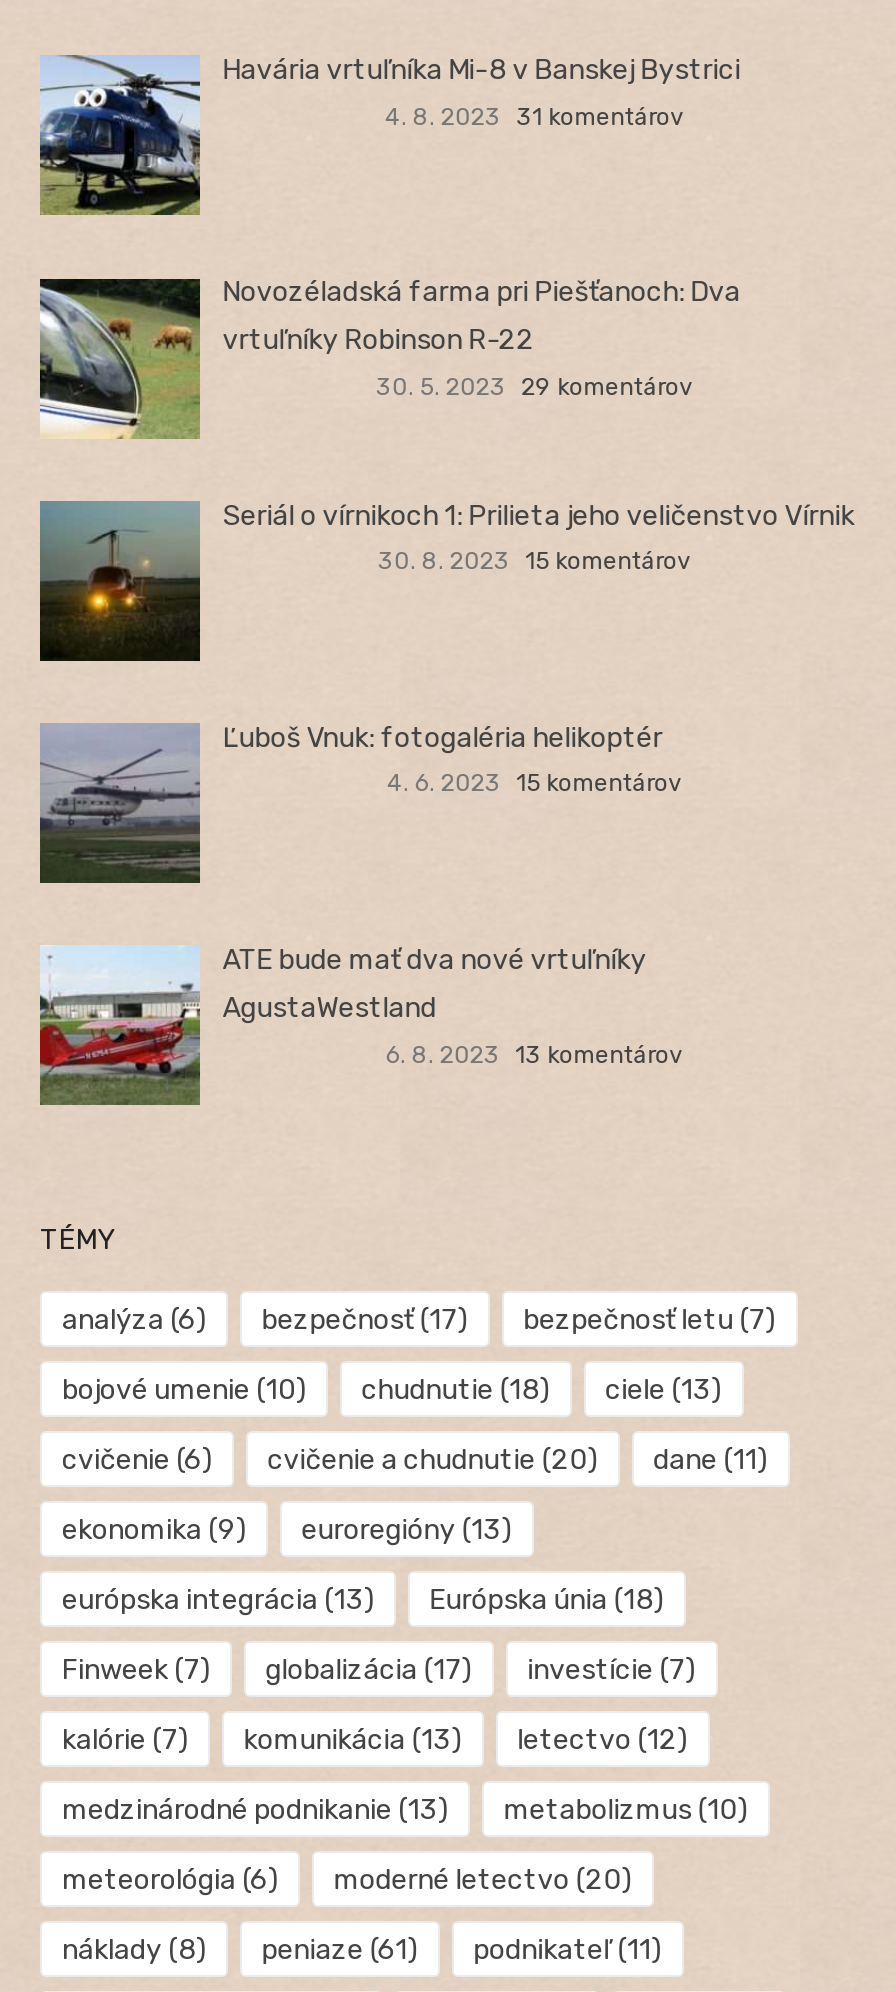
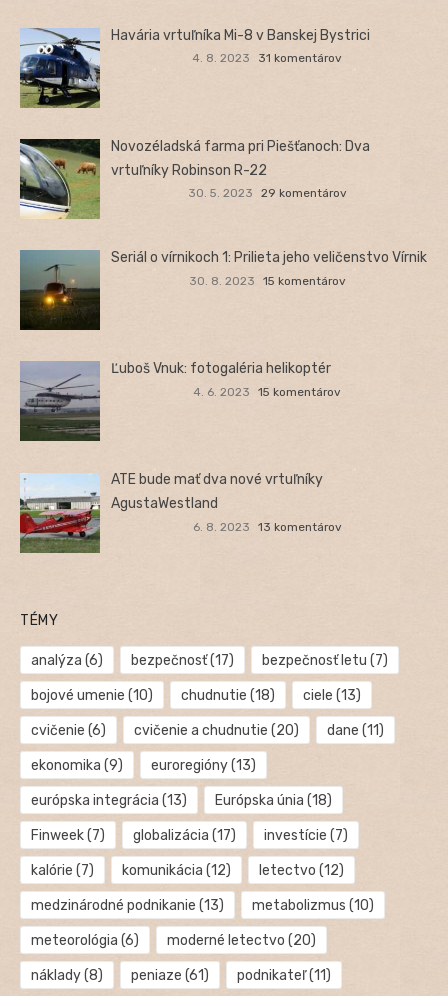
[62,1723,687,1757] kalórie (7) komunikácia (13) letectvo (12) -> [31,862,344,879] kalórie (7) komunikácia (12) letectvo (12)

